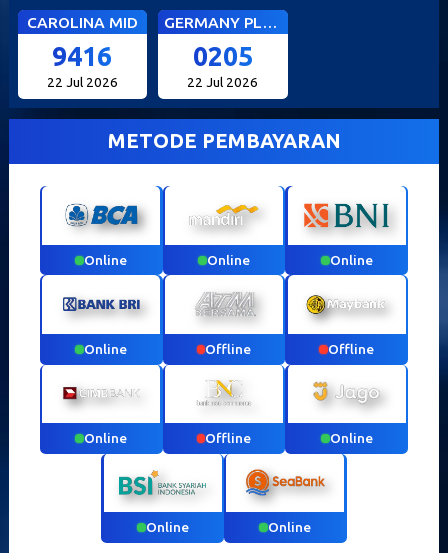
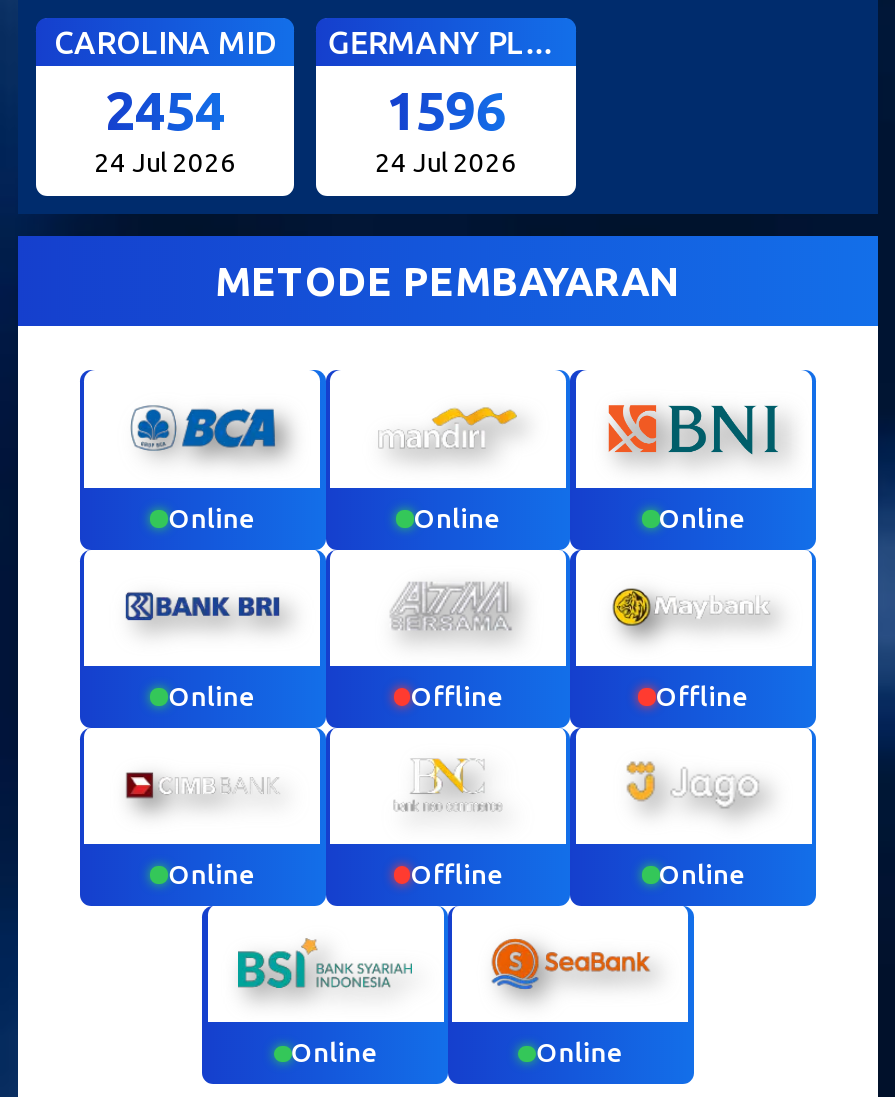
[52,41,112,71] 9416 -> [105,81,225,141] 2454
[193,41,253,71] 0205 -> [386,81,506,141] 1596
[47,75,118,90] 22 Jul 2026 -> [94,147,236,177] 24 Jul 2026
[187,75,258,90] 22 Jul 2026 -> [375,147,517,177] 24 Jul 2026

